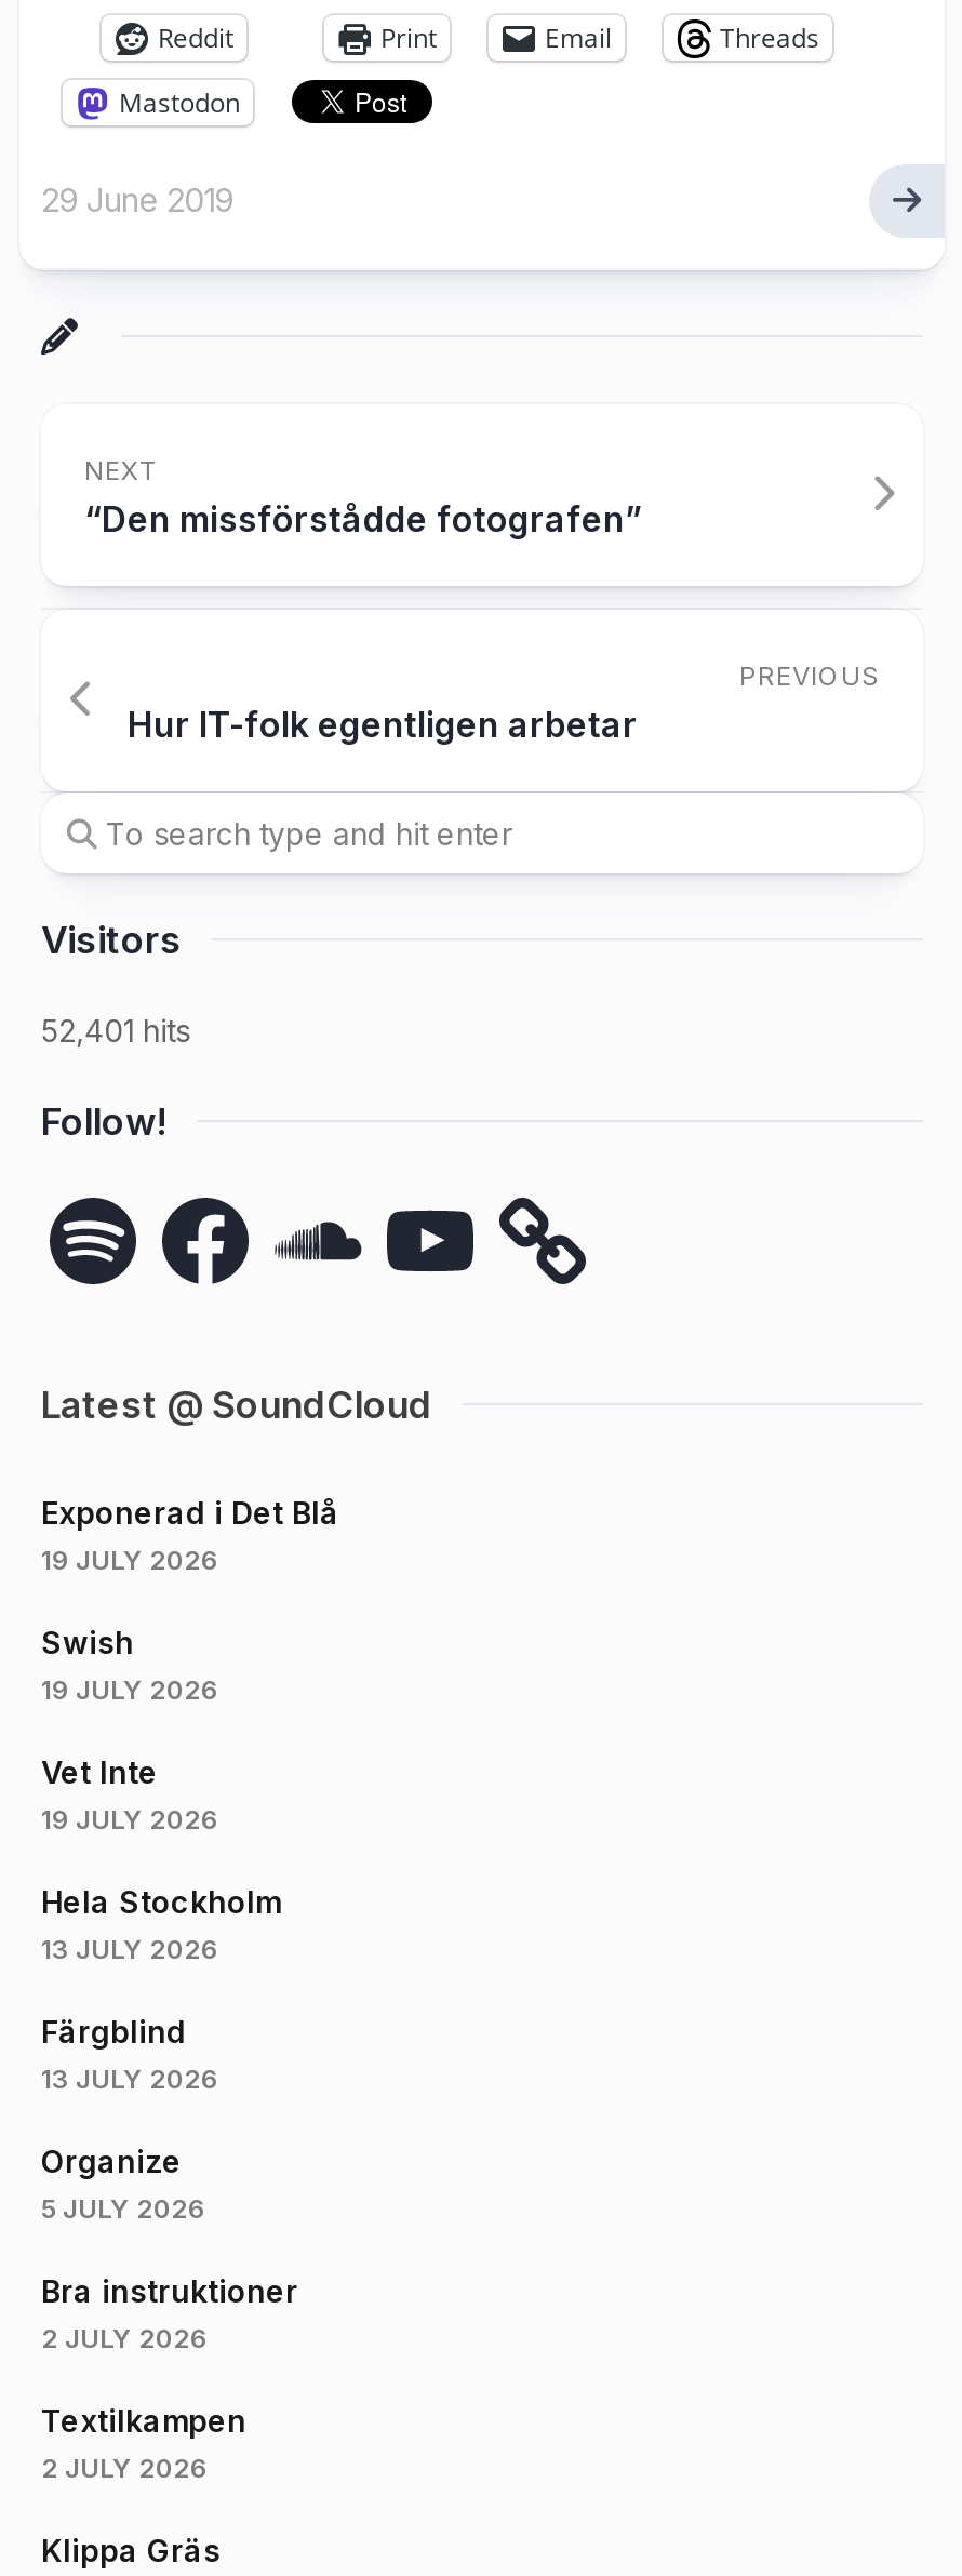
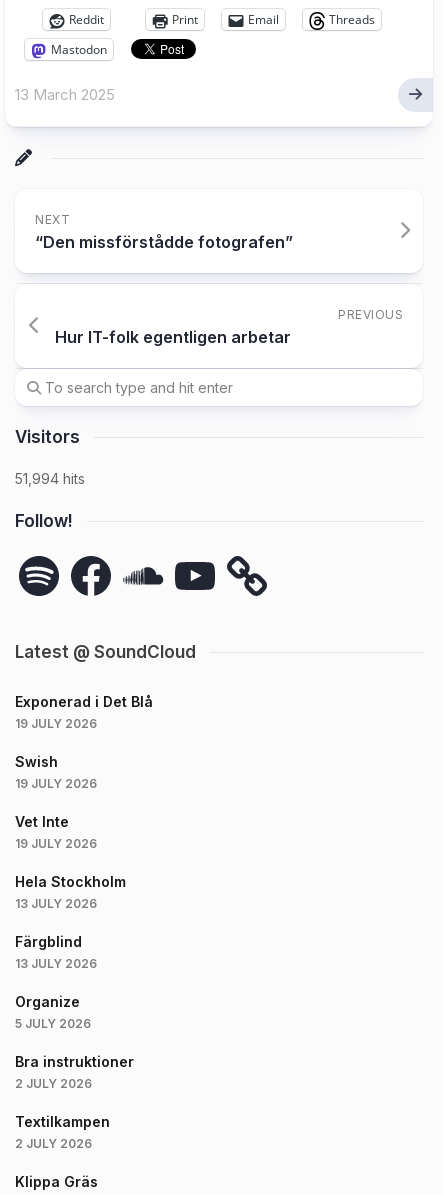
[41,178,233,219] 29 June 2019 -> [15,85,115,104] 13 March 2025
[41,1011,190,1047] 52,401 hits -> [15,470,85,487] 51,994 hits

